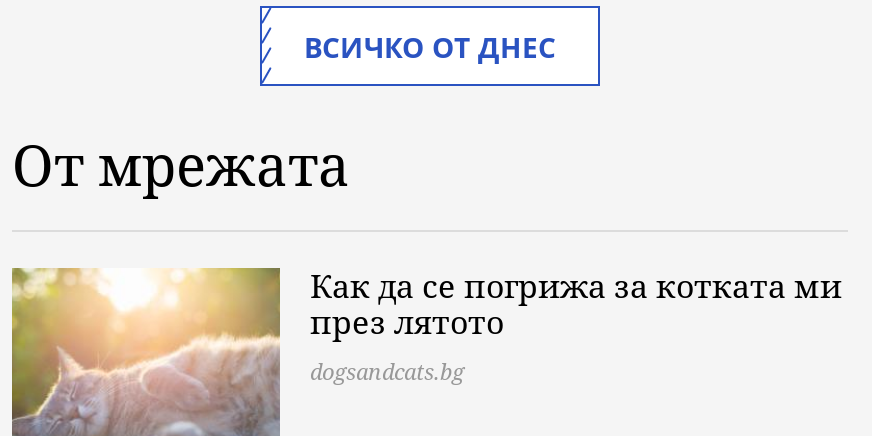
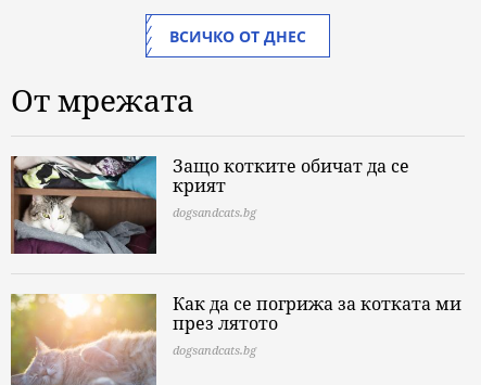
none -> [11,154,409,255] [image] | Защо котките обичат да се | крият | dogsandcats.bg

